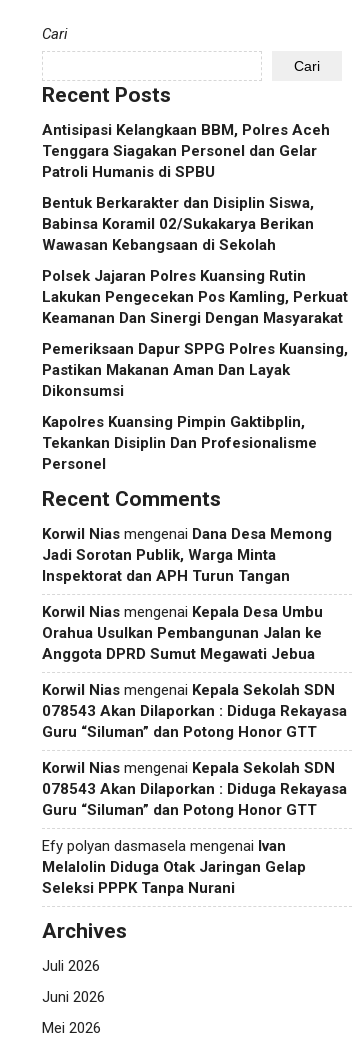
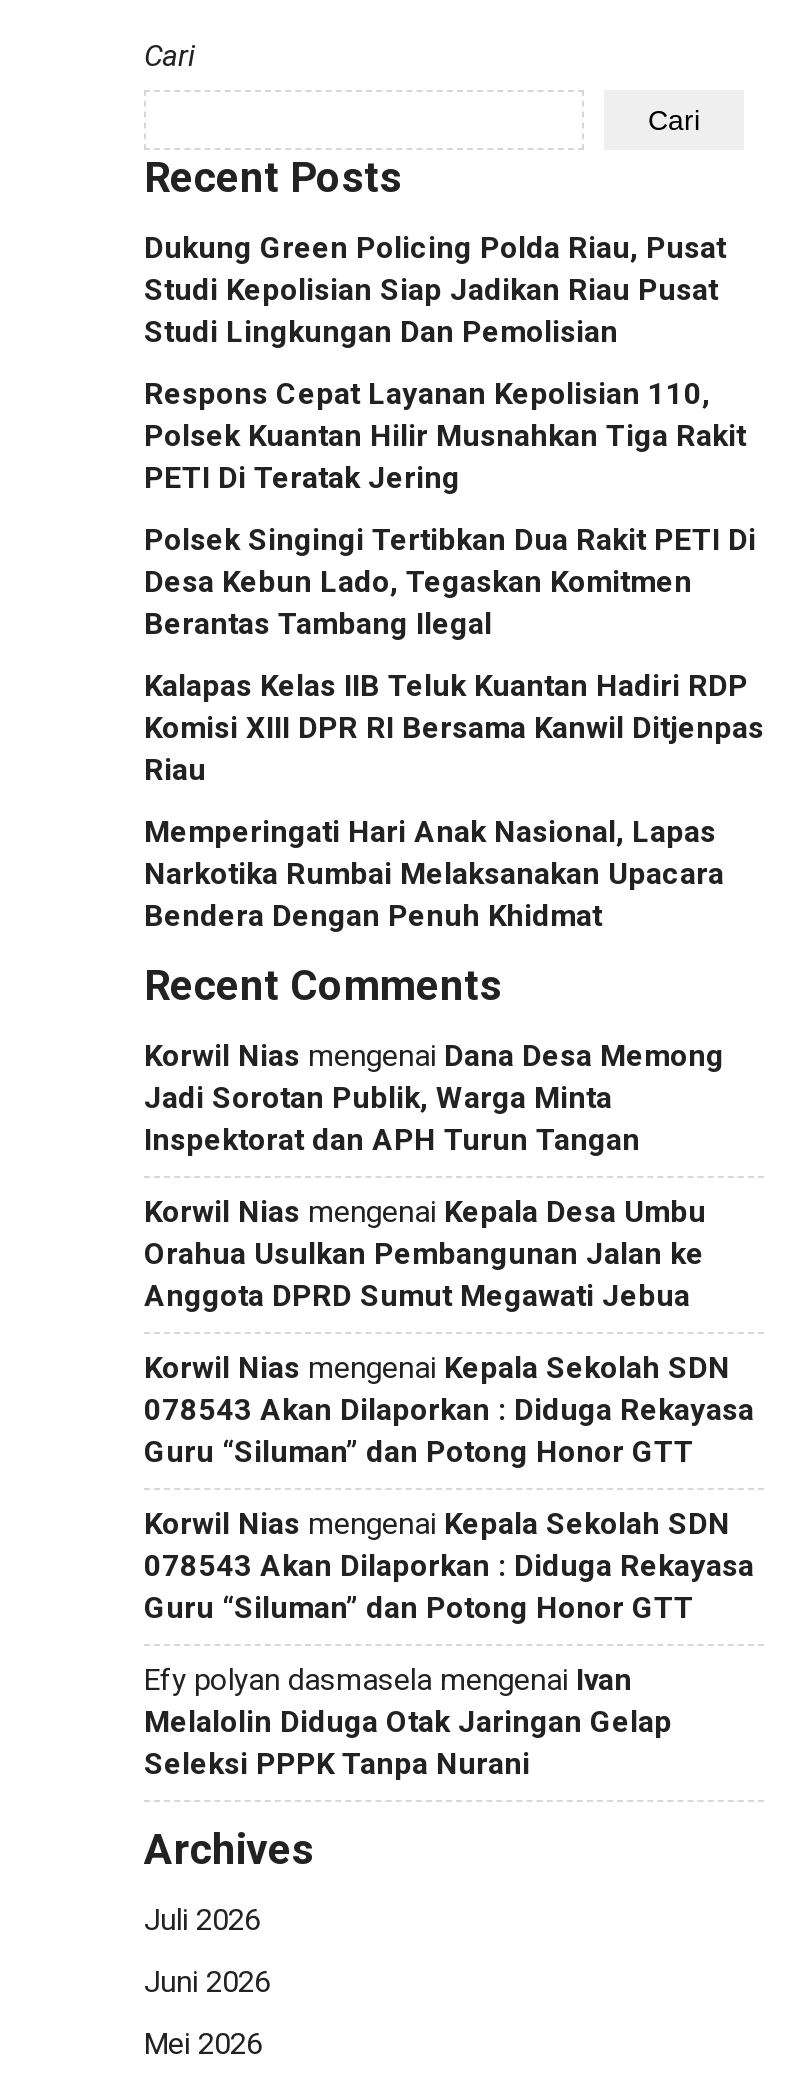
[42,121,330,181] Antisipasi Kelangkaan BBM, Polres Aceh | Tenggara Siagakan Personel dan Gelar | Patroli Humanis di SPBU -> [144,231,726,351] Dukung Green Policing Polda Riau, Pusat | Studi Kepolisian Siap Jadikan Riau Pusat | Studi Lingkungan Dan Pemolisian
[42,194,314,254] Bentuk Berkarakter dan Disiplin Siswa, | Babinsa Koramil 02/Sukakarya Berikan | Wawasan Kebangsaan di Sekolah -> [144,377,746,497] Respons Cepat Layanan Kepolisian 110, | Polsek Kuantan Hilir Musnahkan Tiga Rakit | PETI Di Teratak Jering
[42,267,348,327] Polsek Jajaran Polres Kuansing Rutin | Lakukan Pengecekan Pos Kamling, Perkuat | Keamanan Dan Sinergi Dengan Masyarakat -> [144,523,756,643] Polsek Singingi Tertibkan Dua Rakit PETI Di | Desa Kebun Lado, Tegaskan Komitmen | Berantas Tambang Ilegal
[42,340,348,400] Pemeriksaan Dapur SPPG Polres Kuansing, | Pastikan Makanan Aman Dan Layak | Dikonsumsi -> [144,669,764,789] Kalapas Kelas IIB Teluk Kuantan Hadiri RDP | Komisi XIII DPR RI Bersama Kanwil Ditjenpas | Riau
[42,413,317,473] Kapolres Kuansing Pimpin Gaktibplin, | Tekankan Disiplin Dan Profesionalisme | Personel -> [144,815,724,935] Memperingati Hari Anak Nasional, Lapas | Narkotika Rumbai Melaksanakan Upacara | Bendera Dengan Penuh Khidmat

